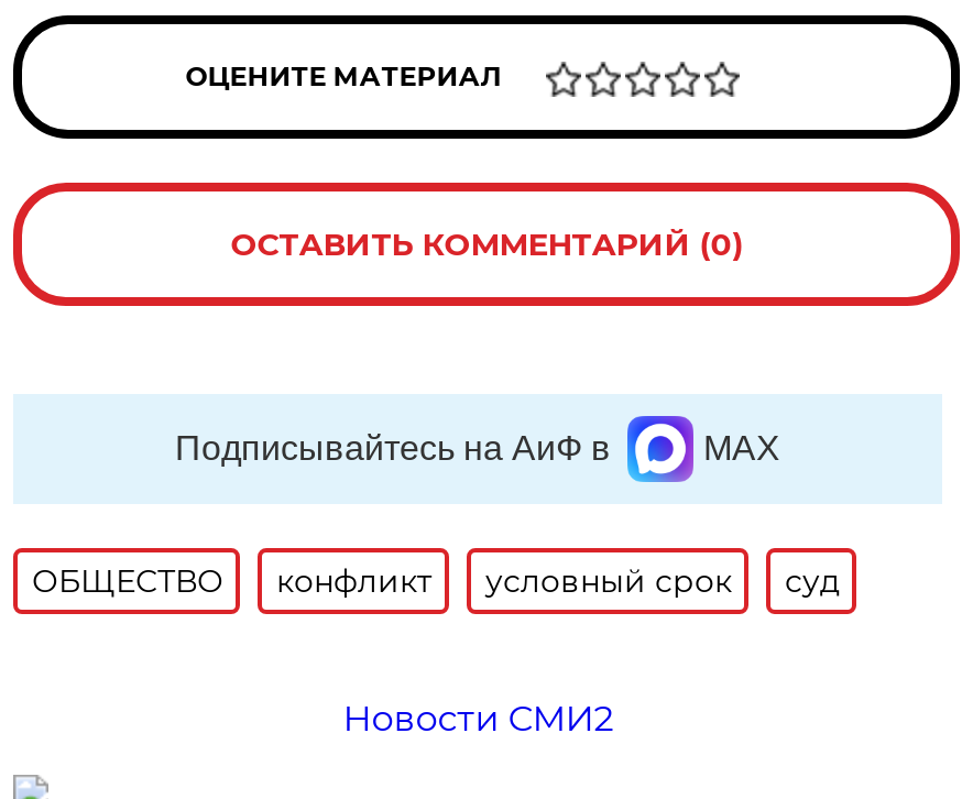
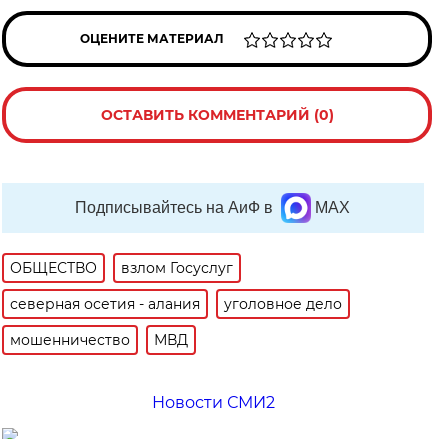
[276,561,840,600] конфликт | условный срок | суд -> [10,259,342,349] взлом Госуслуг | северная осетия - алания | уголовное дело | мошенничество | МВД

